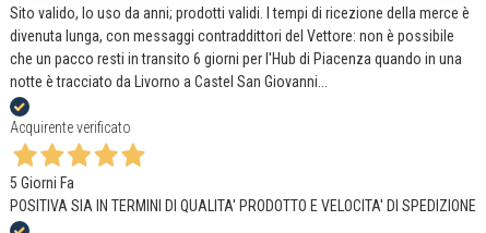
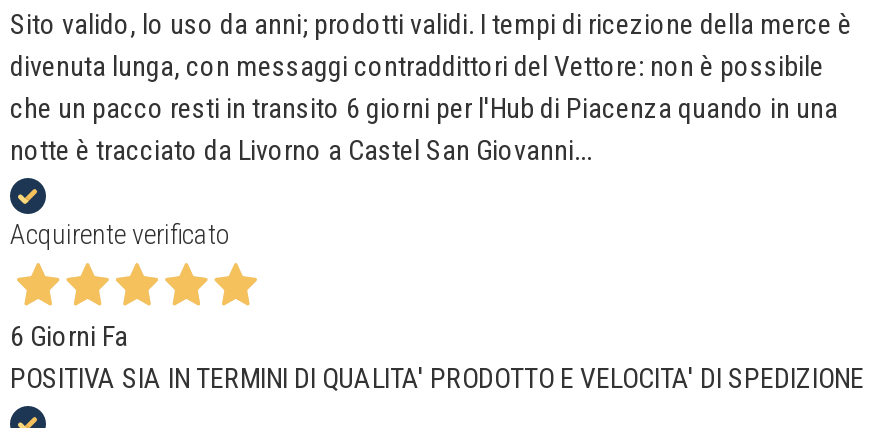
[10,175,74,192] 5 Giorni Fa -> [10,321,128,353] 6 Giorni Fa

